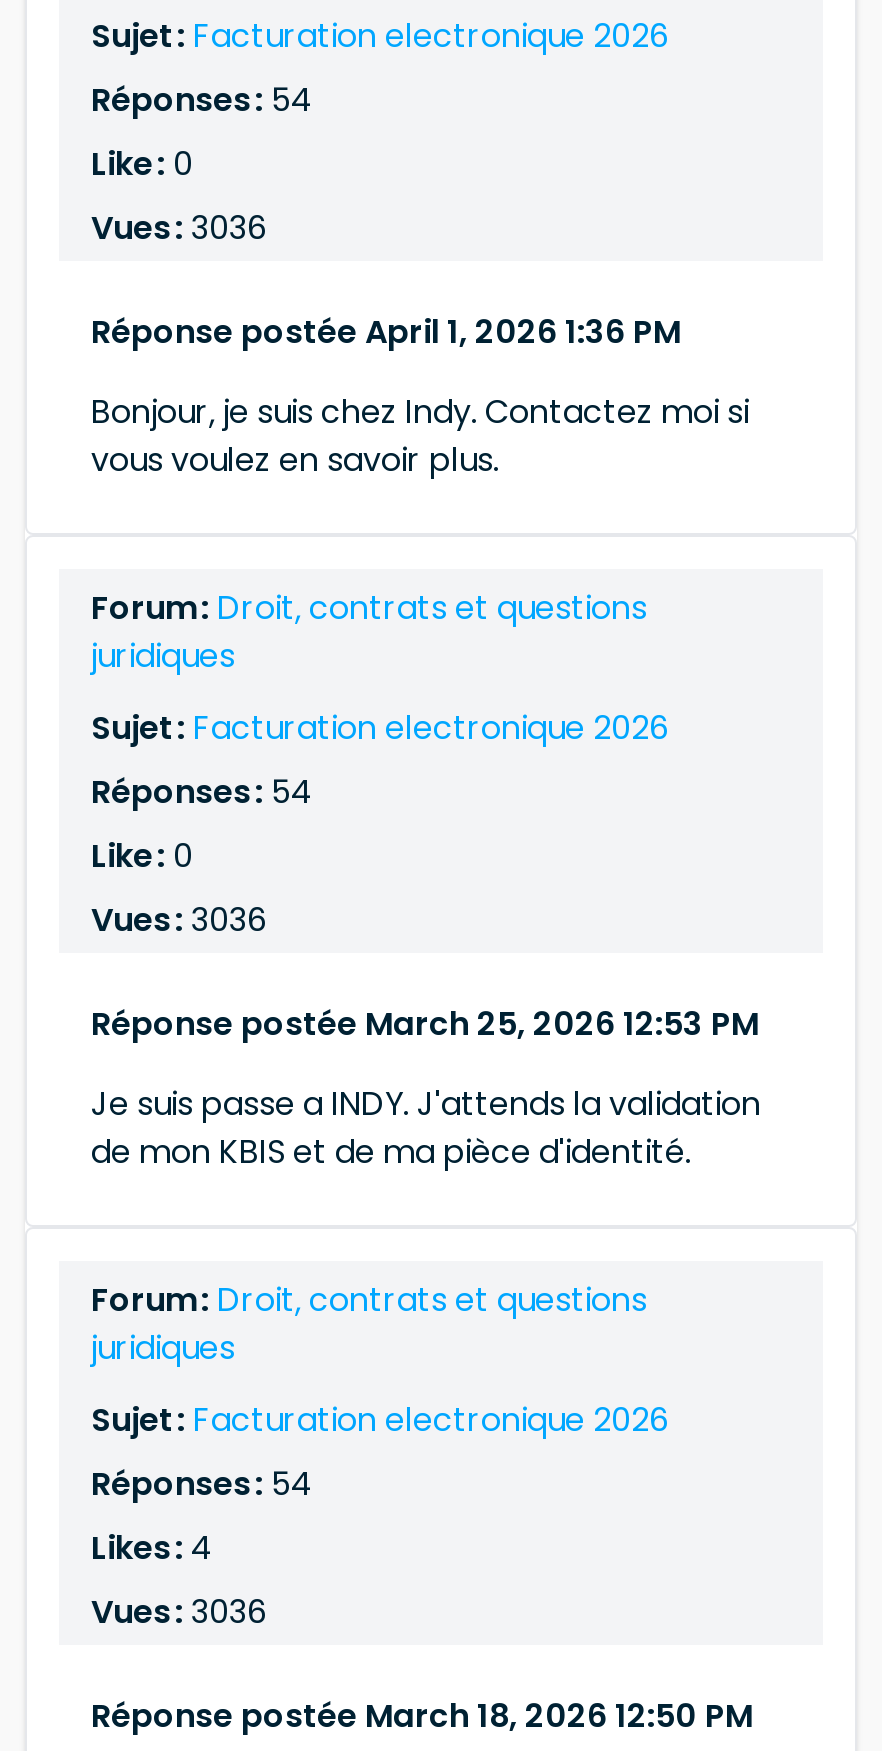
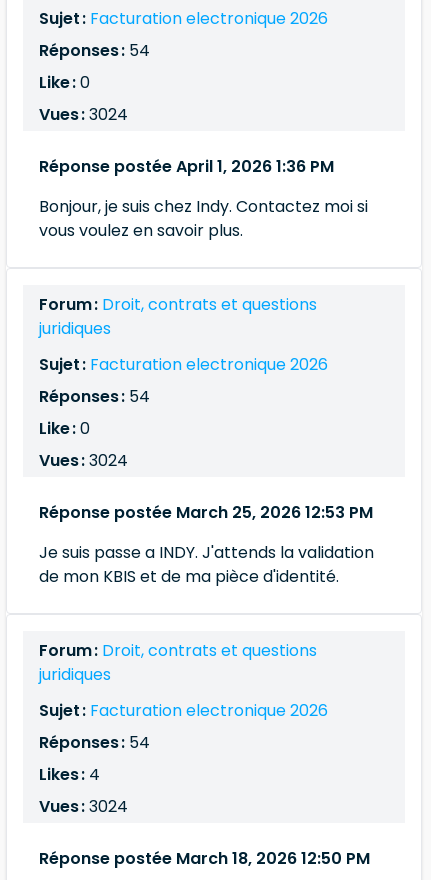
[91,205,267,251] Vues : 3036 -> [39,103,128,126] Vues : 3024
[91,897,267,943] Vues : 3036 -> [39,449,128,472] Vues : 3024
[91,1589,267,1635] Vues : 3036 -> [39,795,128,818] Vues : 3024

